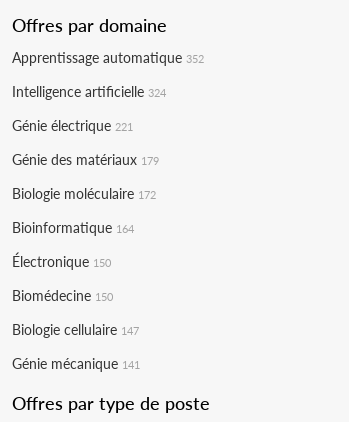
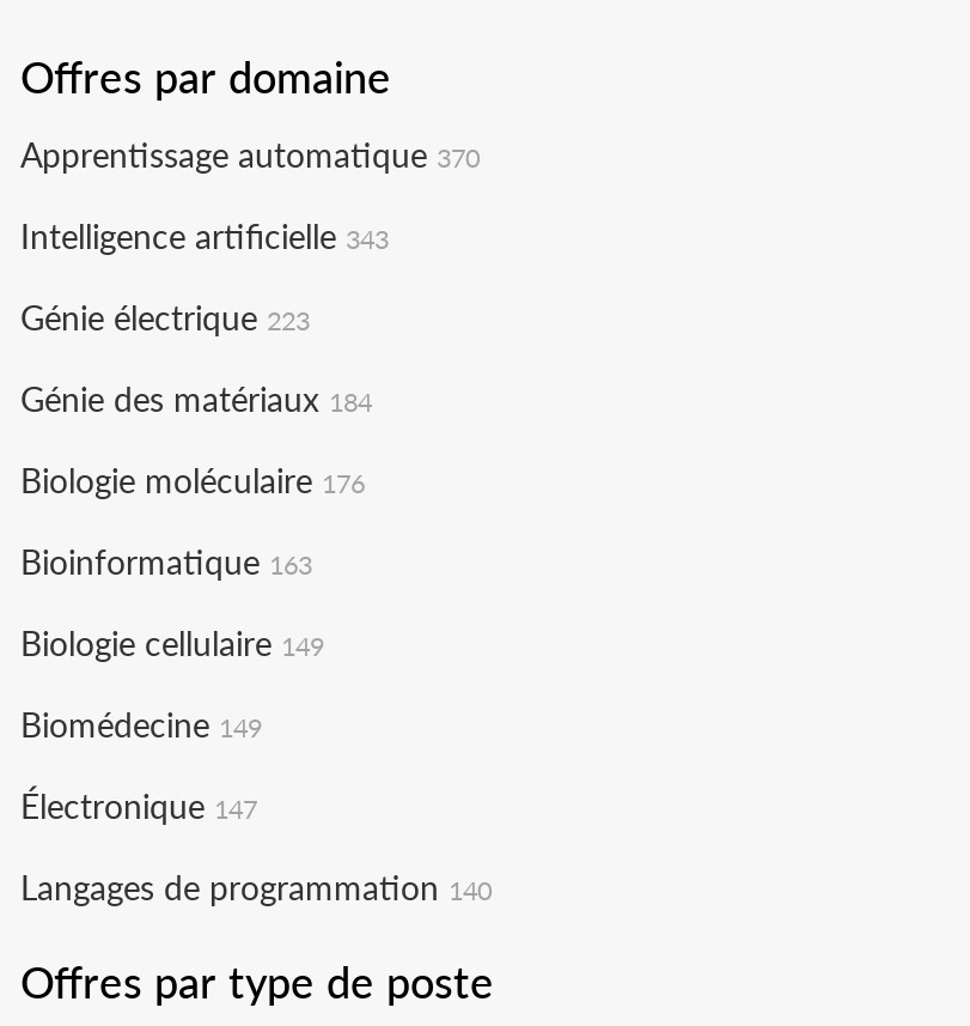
[12,47,204,67] Apprentissage automatique 352 -> [20,129,480,177] Apprentissage automatique 370
[12,81,166,101] Intelligence artificielle 324 -> [20,211,389,259] Intelligence artificielle 343
[12,115,133,135] Génie électrique 221 -> [20,292,310,340] Génie électrique 223
[12,149,159,169] Génie des matériaux 179 -> [20,374,372,421] Génie des matériaux 184
[12,183,156,203] Biologie moléculaire 172 -> [20,455,365,503] Biologie moléculaire 176
[12,217,134,237] Bioinformatique 164 -> [20,536,312,584] Bioinformatique 163
[12,251,111,271] Électronique 150 -> [20,618,324,666] Biologie cellulaire 149
[12,285,113,305] Biomédecine 150 -> [20,699,262,747] Biomédecine 149
[12,319,139,339] Biologie cellulaire 147 -> [20,781,257,828] Électronique 147
[12,353,140,373] Génie mécanique 141 -> [20,862,492,910] Langages de programmation 140

